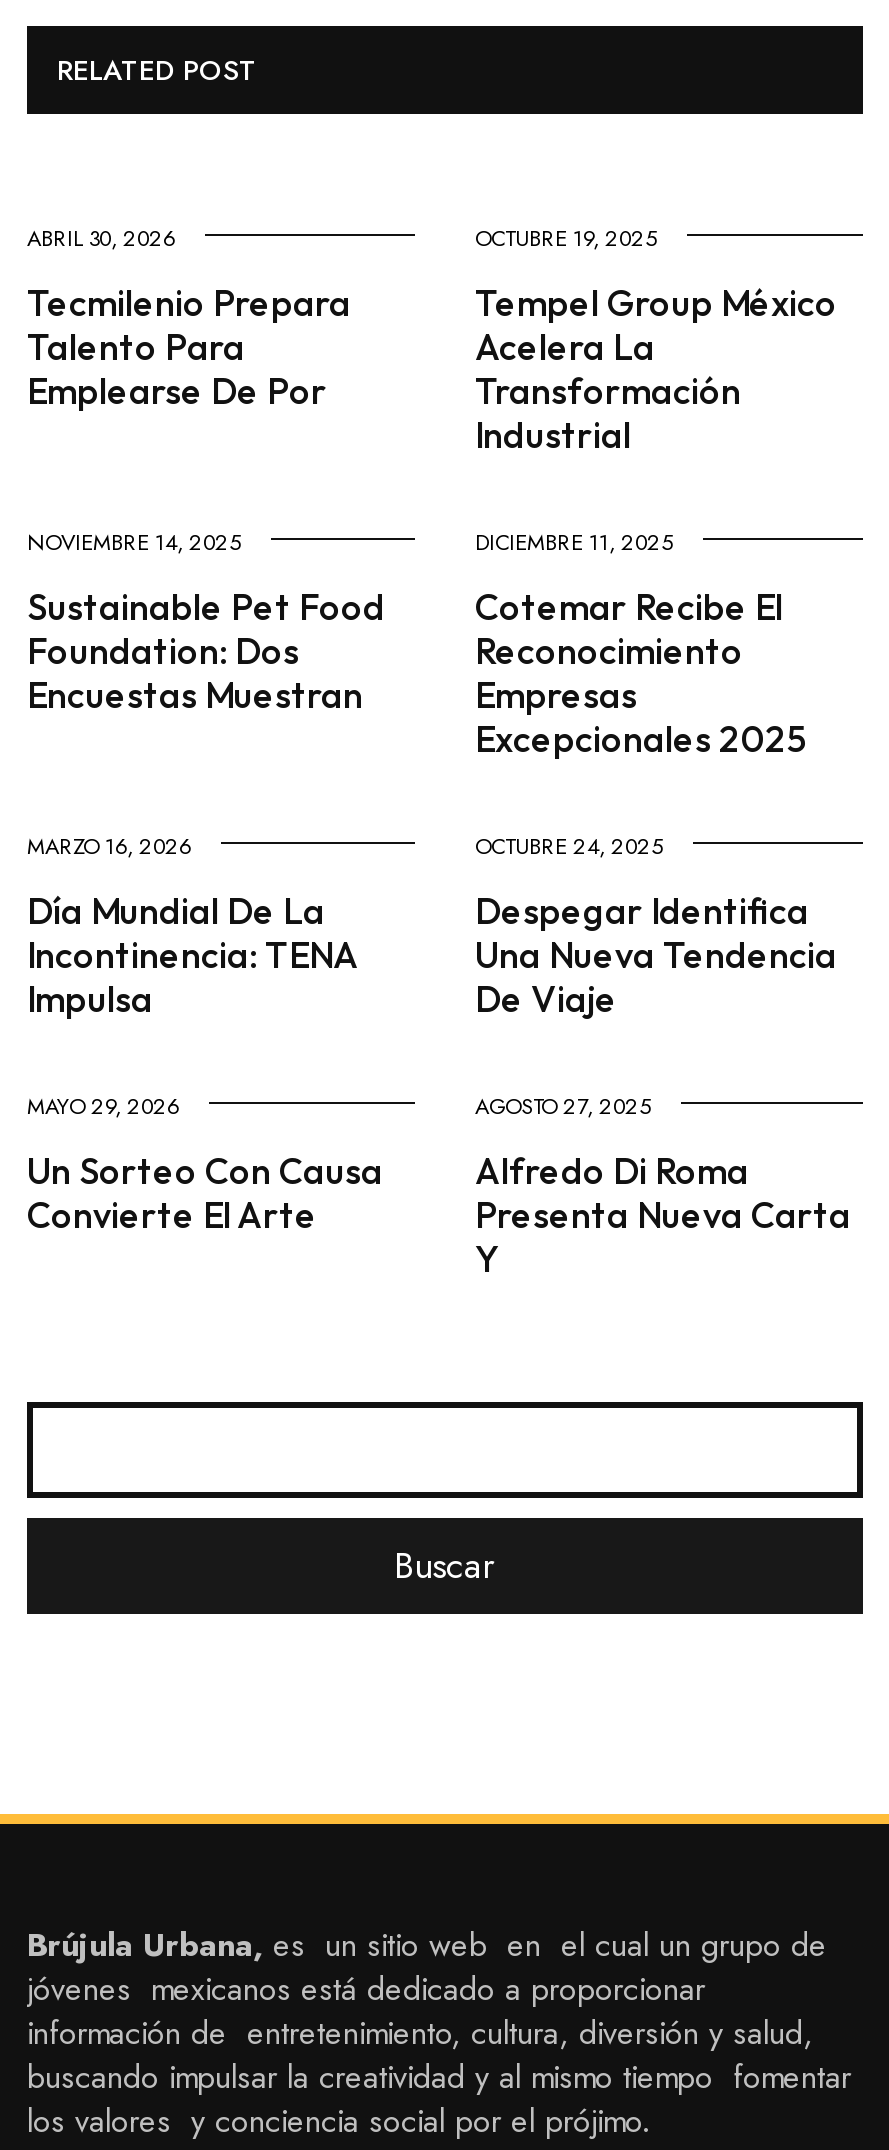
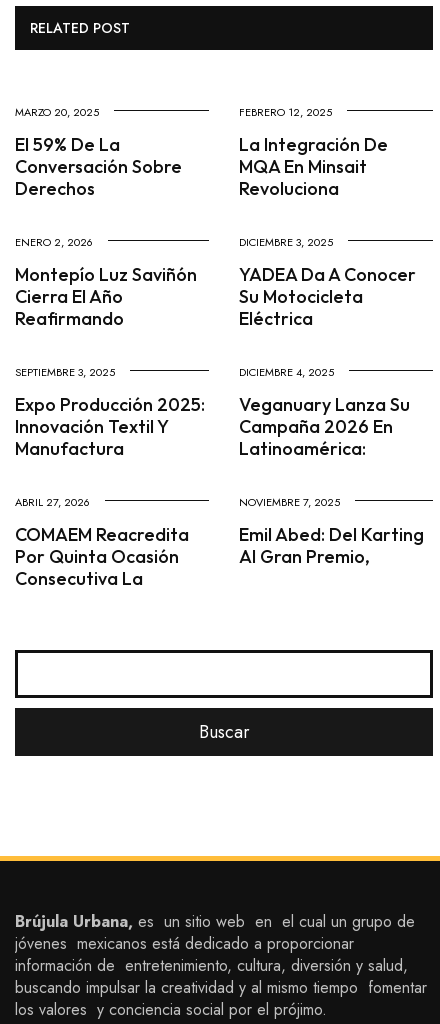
[27,222,175,254] ABRIL 30, 2026 -> [15,104,99,120] MARZO 20, 2025
[475,222,657,254] OCTUBRE 19, 2025 -> [239,104,332,120] FEBRERO 12, 2025
[27,280,351,414] Tecmilenio Prepara | Talento Para | Emplearse De Por -> [15,133,182,200] El 59% De La | Conversación Sobre | Derechos
[475,280,837,458] Tempel Group México | Acelera La | Transformación | Industrial -> [239,133,388,200] La Integración De | MQA En Minsait | Revoluciona
[27,526,241,558] NOVIEMBRE 14, 2025 -> [15,234,93,250] ENERO 2, 2026
[475,526,673,558] DICIEMBRE 11, 2025 -> [239,234,333,250] DICIEMBRE 3, 2025
[27,584,385,718] Sustainable Pet Food | Foundation: Dos | Encuestas Muestran -> [15,263,197,330] Montepío Luz Saviñón | Cierra El Año | Reafirmando
[475,584,807,762] Cotemar Recibe El | Reconocimiento | Empresas | Excepcionales 2025 -> [239,263,416,330] YADEA Da A Conocer | Su Motocicleta | Eléctrica
[27,830,191,862] MARZO 16, 2026 -> [15,364,115,380] SEPTIEMBRE 3, 2025
[475,830,663,862] OCTUBRE 24, 2025 -> [239,364,334,380] DICIEMBRE 4, 2025
[27,888,359,1022] Día Mundial De La | Incontinencia: TENA | Impulsa -> [15,393,205,460] Expo Producción 2025: | Innovación Textil Y | Manufactura
[475,888,837,1022] Despegar Identifica | Una Nueva Tendencia | De Viaje -> [239,393,410,460] Veganuary Lanza Su | Campaña 2026 En | Latinoamérica:
[27,1090,179,1122] MAYO 29, 2026 -> [15,494,90,510] ABRIL 27, 2026
[475,1090,651,1122] AGOSTO 27, 2025 -> [239,494,340,510] NOVIEMBRE 7, 2025
[27,1148,383,1238] Un Sorteo Con Causa | Convierte El Arte -> [15,523,189,590] COMAEM Reacredita | Por Quinta Ocasión | Consecutiva La
[475,1148,851,1282] Alfredo Di Roma | Presenta Nueva Carta | Y -> [239,523,424,568] Emil Abed: Del Karting | Al Gran Premio,

